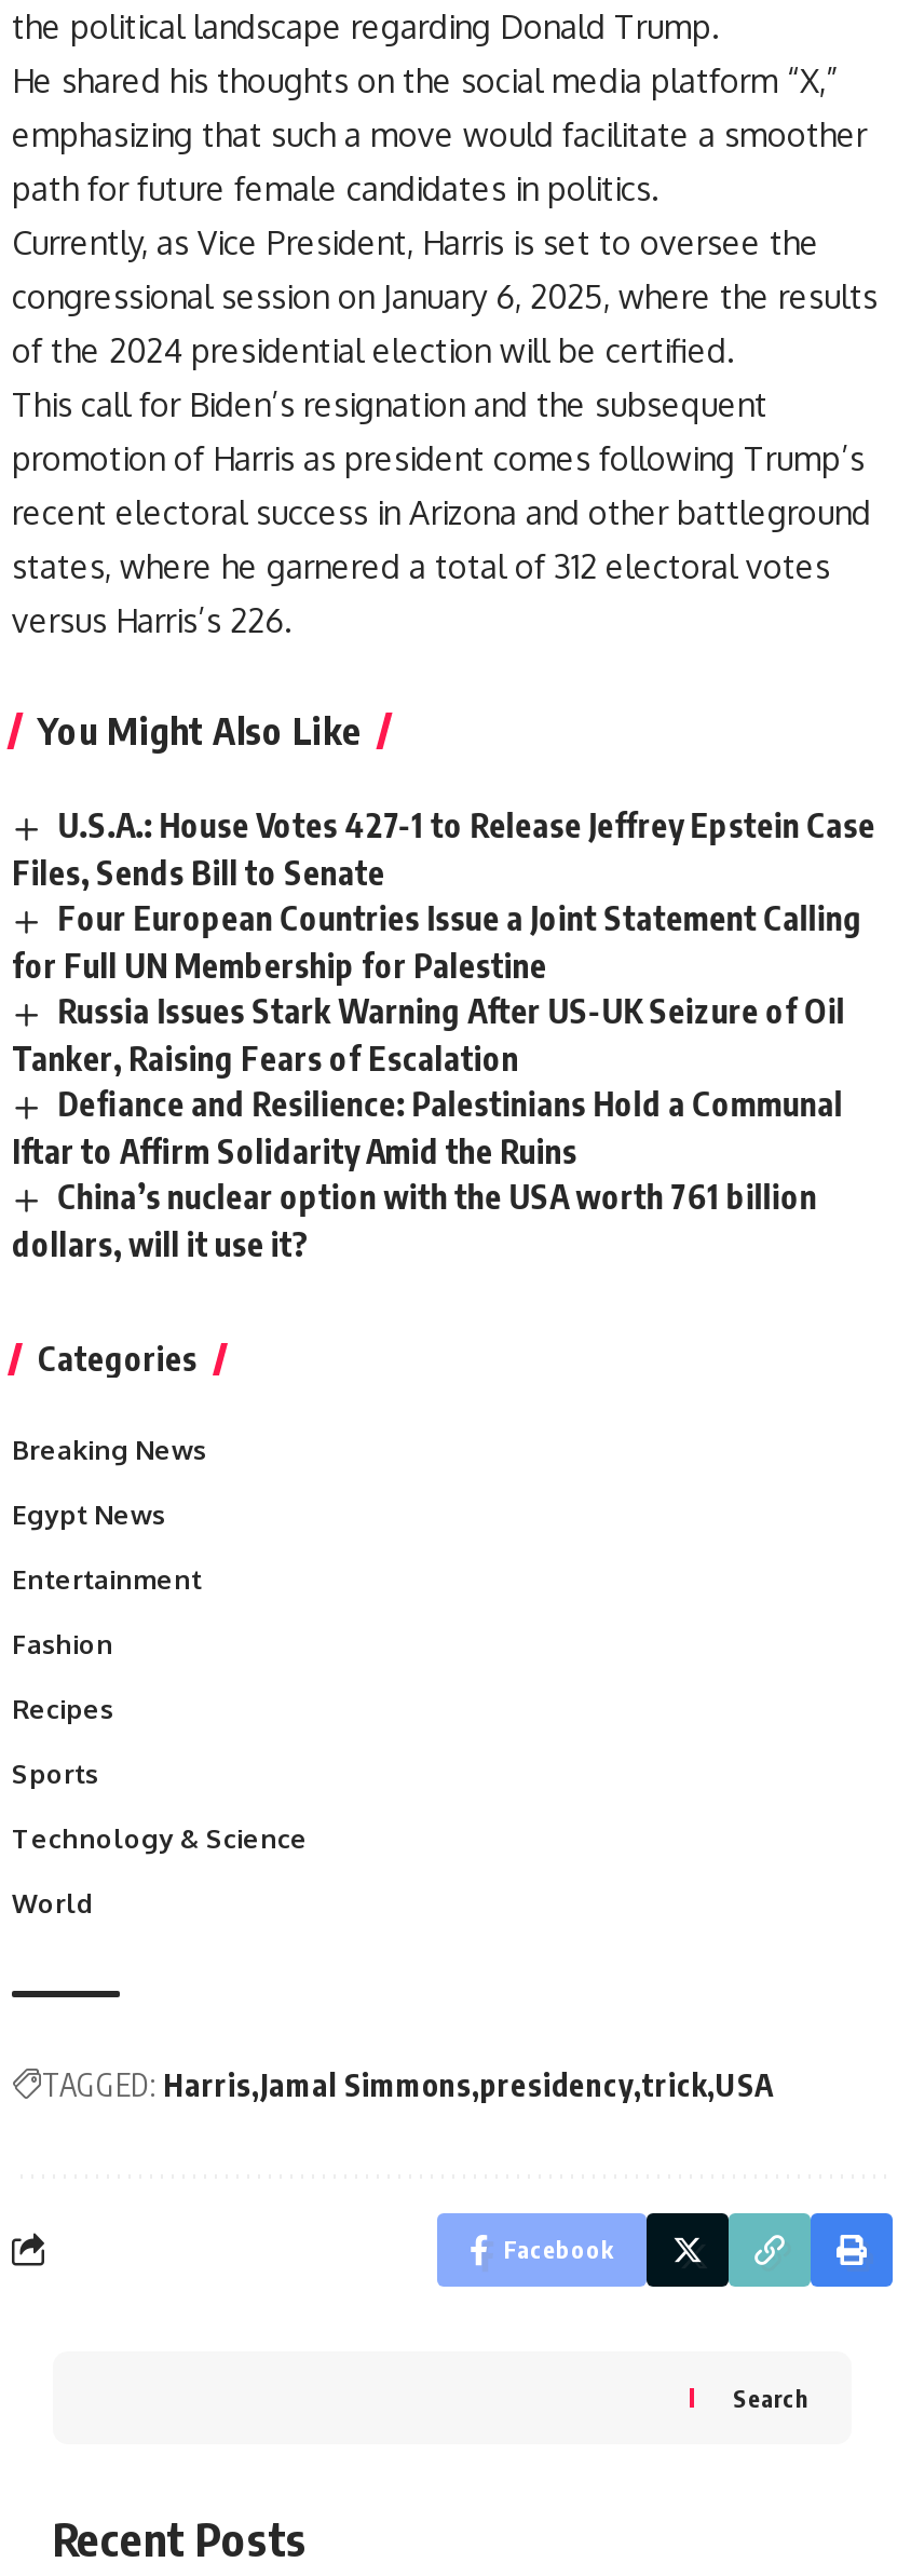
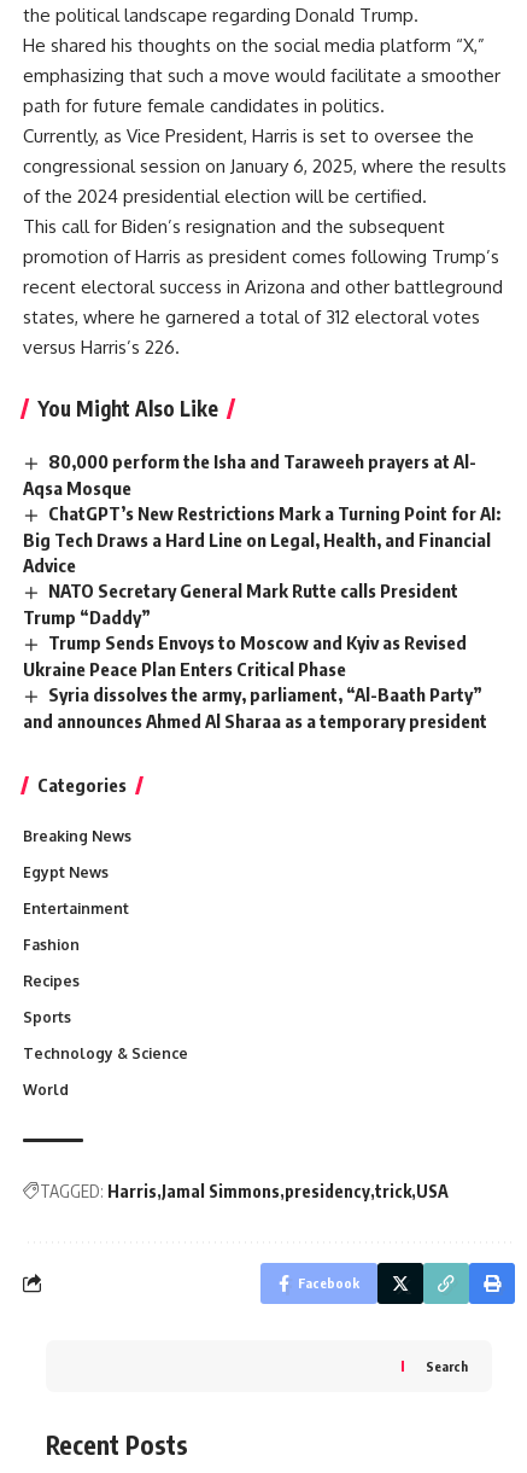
[12,806,876,1262] U.S.A.: House Votes 427-1 to Release Jeffrey Epstein Case | Files, Sends Bill to Senate | Four European Countries Issue a Joint Statement Calling | for Full UN Membership for Palestine | Russia Issues Stark Warning After US-UK Seizure of Oil | Tanker, Raising Fears of Escalation | Defiance and Resilience: Palestinians Hold a Communal | Iftar to Affirm Solidarity Amid the Ruins | China’s nuclear option with the USA worth 761 billion | dollars, will it use it? -> [23,450,501,731] 80,000 perform the Isha and Taraweeh prayers at Al- | Aqsa Mosque | ChatGPT’s New Restrictions Mark a Turning Point for AI: | Big Tech Draws a Hard Line on Legal, Health, and Financial | Advice | NATO Secretary General Mark Rutte calls President | Trump “Daddy” | Trump Sends Envoys to Moscow and Kyiv as Revised | Ukraine Peace Plan Enters Critical Phase | Syria dissolves the army, parliament, “Al-Baath Party” | and announces Ahmed Al Sharaa as a temporary president

